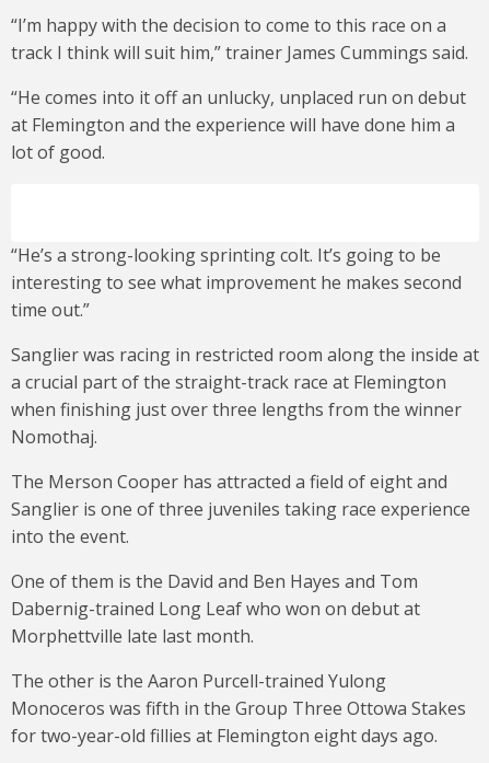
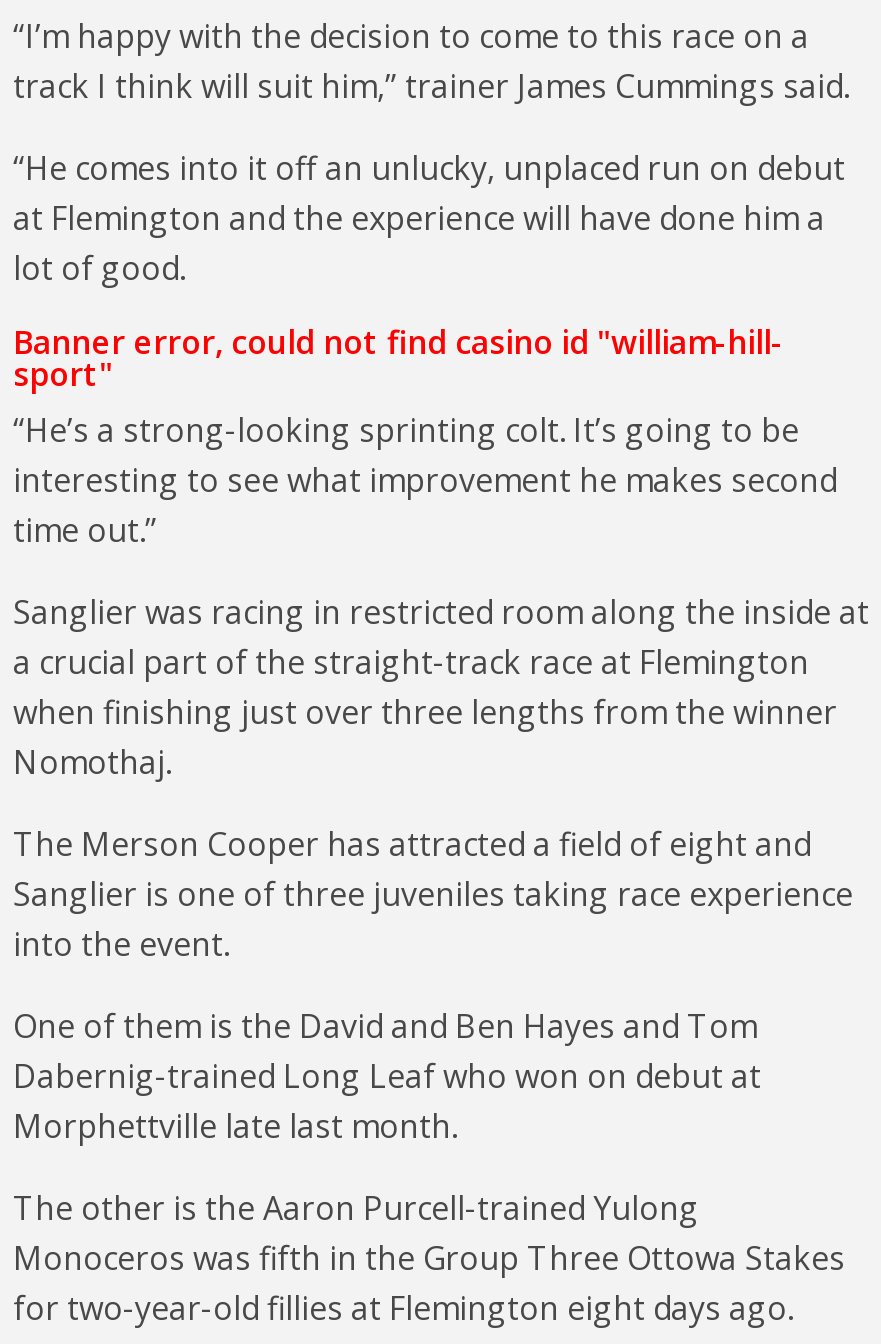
none -> [13,321,783,397] Banner error, could not find casino id "william-hill- | sport"

